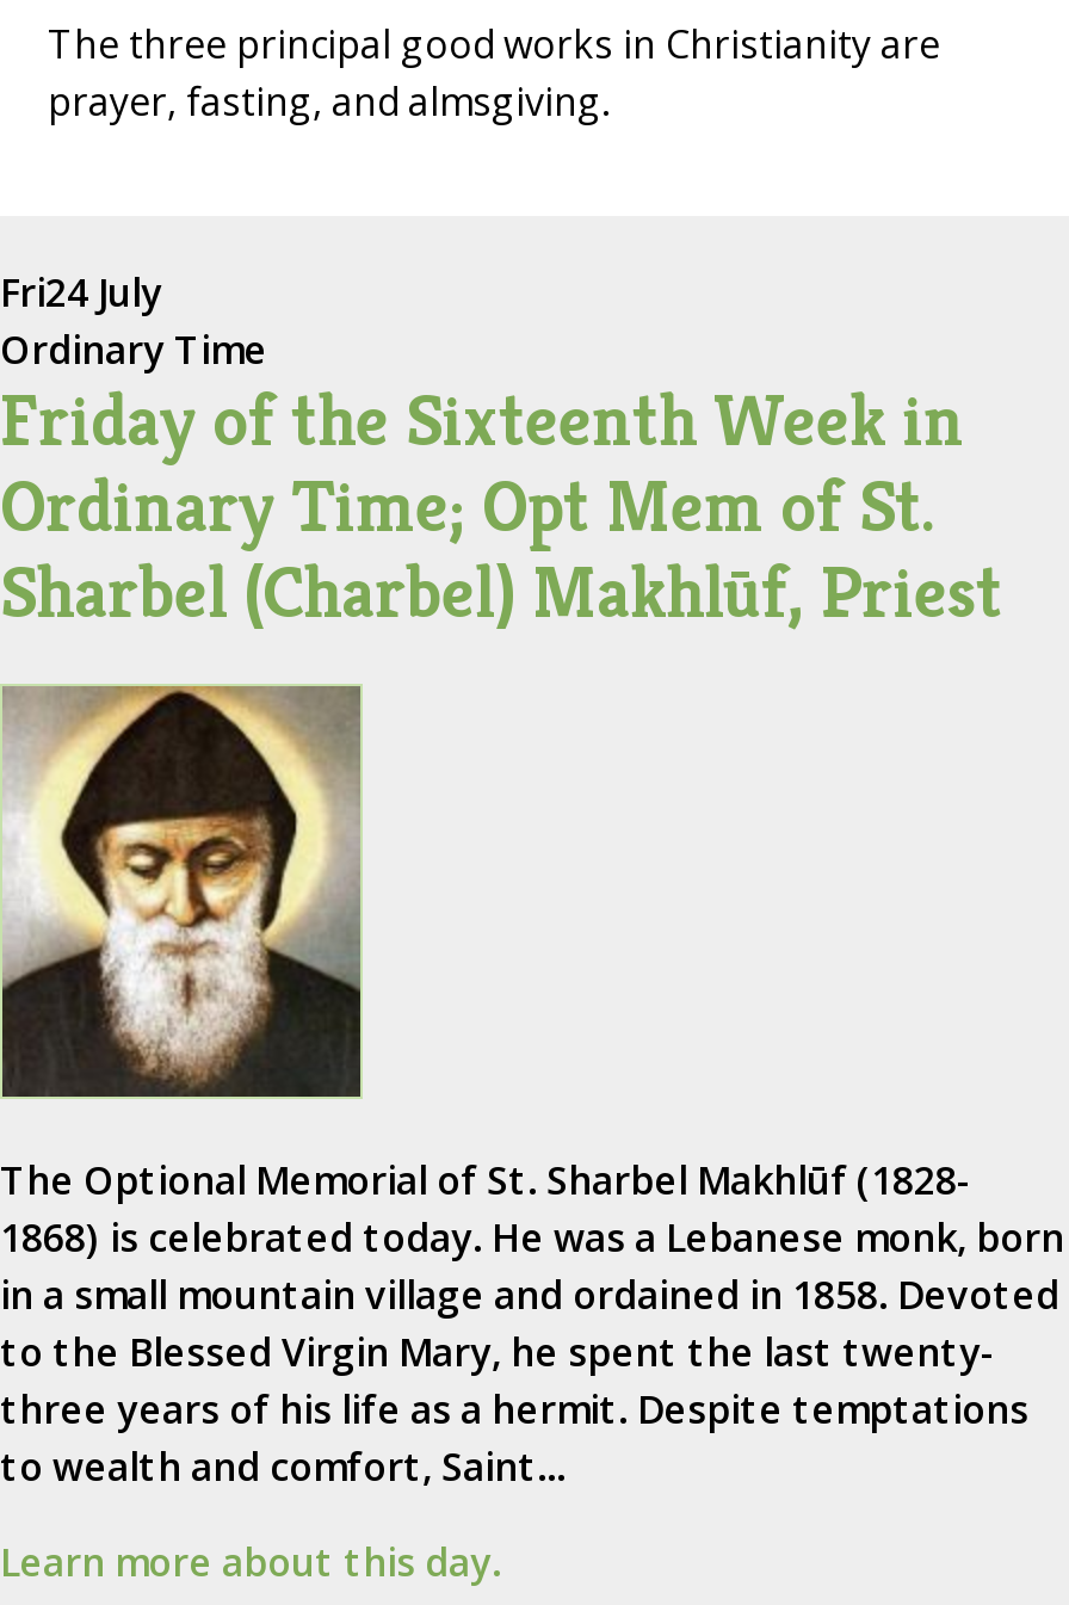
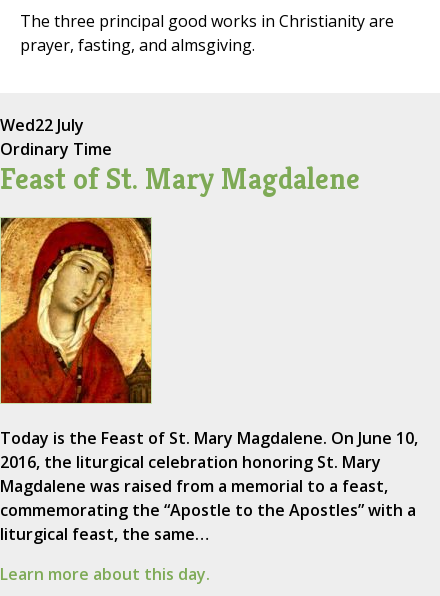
[0,266,162,319] Fri24 July -> [0,114,84,136] Wed22 July
[0,376,1002,639] Friday of the Sixteenth Week in | Ordinary Time; Opt Mem of St. | Sharbel (Charbel) Makhlūf, Priest -> [0,160,360,198] Feast of St. Mary Magdalene
[7,684,363,996] [image] -> [3,278,152,396] [image]
[0,1154,1064,1493] The Optional Memorial of St. Sharbel Makhlūf (1828- | 1868) is celebrated today. He was a Lebanese monk, born | in a small mountain village and ordained in 1858. Devoted | to the Blessed Virgin Mary, he spent the last twenty- | three years of his life as a hermit. Despite temptations | to wealth and comfort, Saint… -> [0,427,418,545] Today is the Feast of St. Mary Magdalene. On June 10, | 2016, the liturgical celebration honoring St. Mary | Magdalene was raised from a memorial to a feast, | commemorating the “Apostle to the Apostles” with a | liturgical feast, the same…

